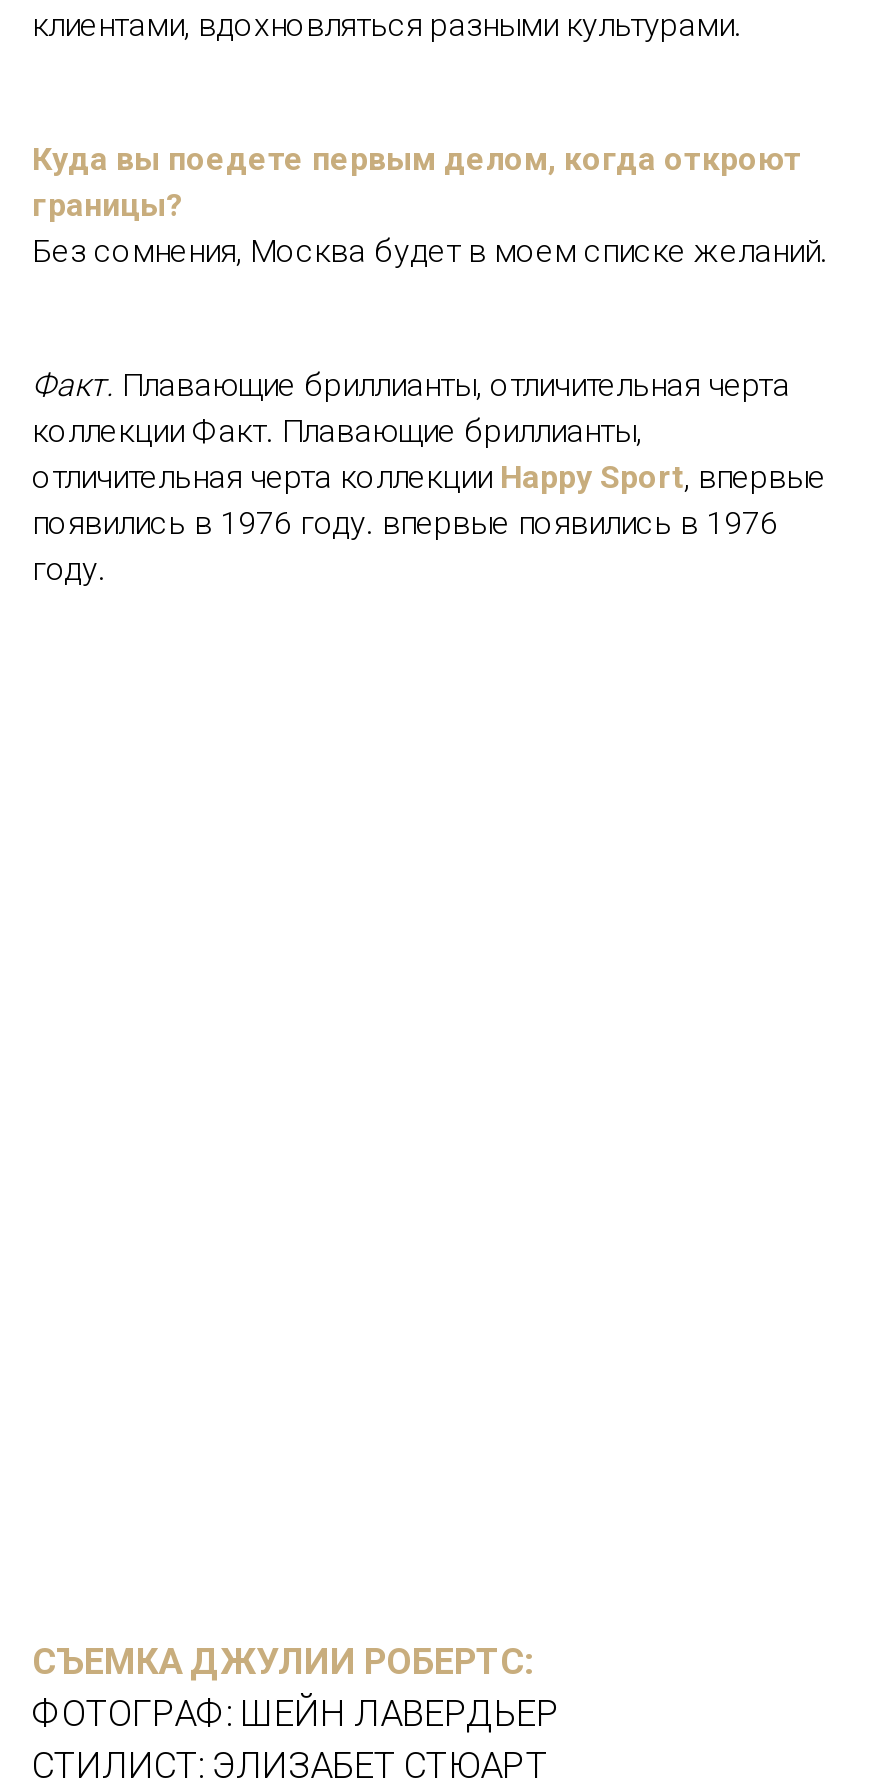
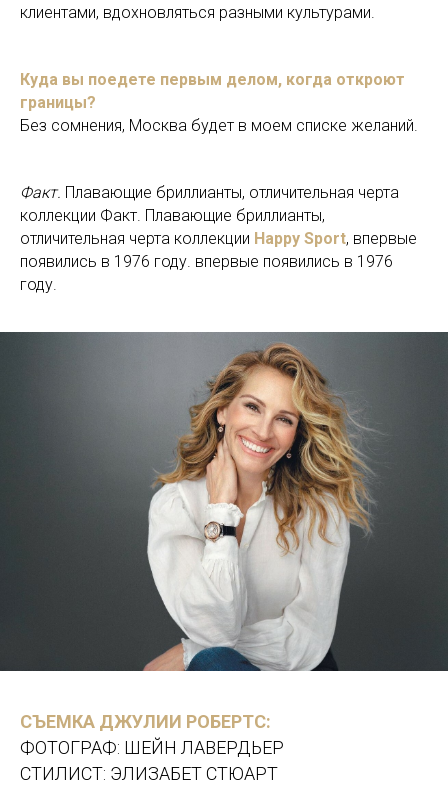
none -> [3,331,445,672] [image]

